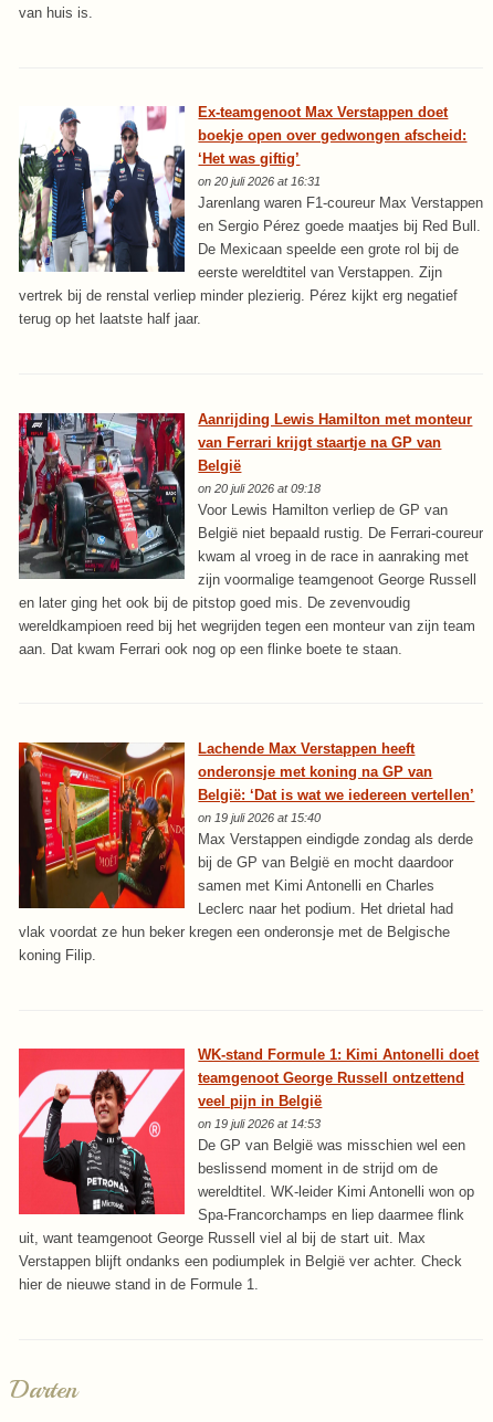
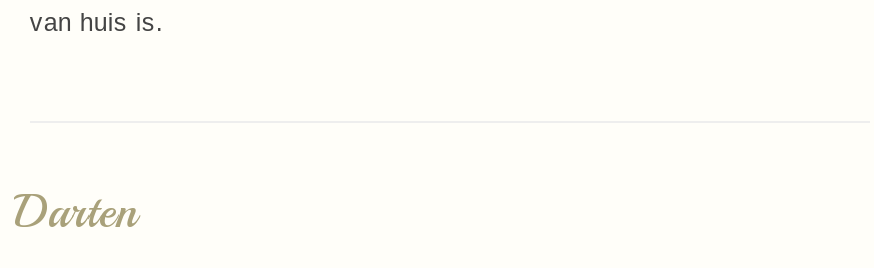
[18,105,483,328] [image] | Ex-teamgenoot Max Verstappen doet | boekje open over gedwongen afscheid: | ‘Het was giftig’ | on 20 juli 2026 at 16:31 | Jarenlang waren F1-coureur Max Verstappen | en Sergio Pérez goede maatjes bij Red Bull. | De Mexicaan speelde een grote rol bij de | eerste wereldtitel van Verstappen. Zijn | vertrek bij de renstal verliep minder plezierig. Pérez kijkt erg negatief | terug op het laatste half jaar. -> none
[18,412,483,657] [image] | Aanrijding Lewis Hamilton met monteur | van Ferrari krijgt staartje na GP van | België | on 20 juli 2026 at 09:18 | Voor Lewis Hamilton verliep de GP van | België niet bepaald rustig. De Ferrari-coureur | kwam al vroeg in de race in aanraking met | zijn voormalige teamgenoot George Russell | en later ging het ook bij de pitstop goed mis. De zevenvoudig | wereldkampioen reed bij het wegrijden tegen een monteur van zijn team | aan. Dat kwam Ferrari ook nog op een flinke boete te staan. -> none
[18,741,475,963] [image] | Lachende Max Verstappen heeft | onderonsje met koning na GP van | België: ‘Dat is wat we iedereen vertellen’ | on 19 juli 2026 at 15:40 | Max Verstappen eindigde zondag als derde | bij de GP van België en mocht daardoor | samen met Kimi Antonelli en Charles | Leclerc naar het podium. Het drietal had | vlak voordat ze hun beker kregen een onderonsje met de Belgische | koning Filip. -> none
[18,1047,479,1293] [image] | WK-stand Formule 1: Kimi Antonelli doet | teamgenoot George Russell ontzettend | veel pijn in België | on 19 juli 2026 at 14:53 | De GP van België was misschien wel een | beslissend moment in de strijd om de | wereldtitel. WK-leider Kimi Antonelli won op | Spa-Francorchamps en liep daarmee flink | uit, want teamgenoot George Russell viel al bij de start uit. Max | Verstappen blijft ondanks een podiumplek in België ver achter. Check | hier de nieuwe stand in de Formule 1. -> none

